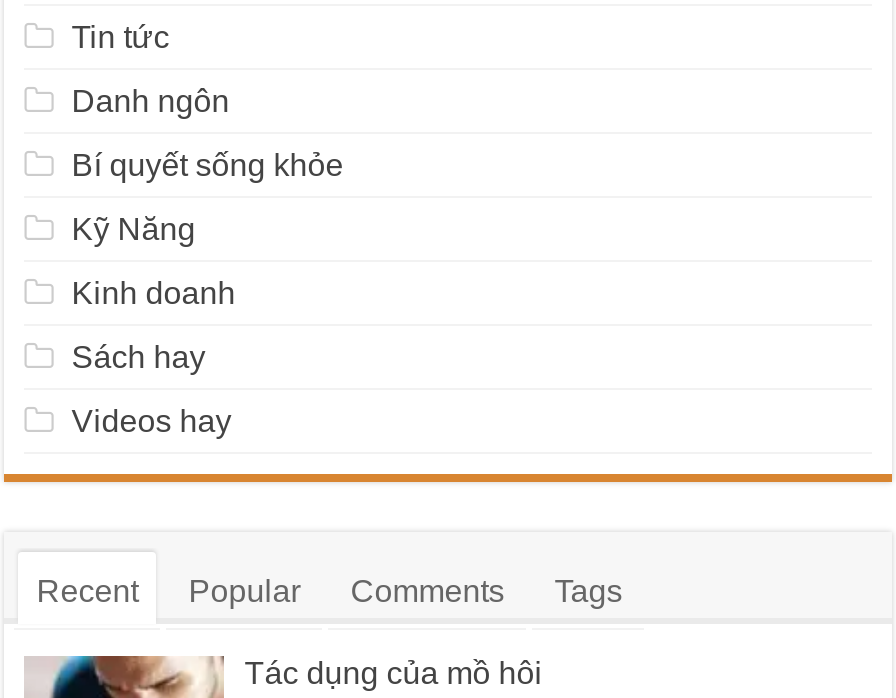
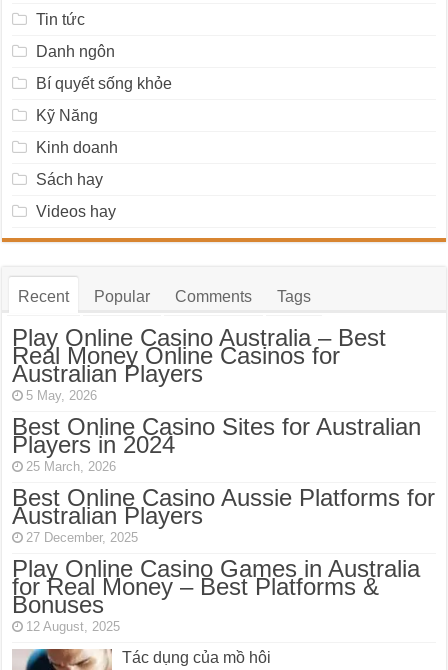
none -> [12,324,435,634] Play Online Casino Australia – Best | Real Money Online Casinos for | Australian Players | 5 May, 2026 | Best Online Casino Sites for Australian | Players in 2024 | 25 March, 2026 | Best Online Casino Aussie Platforms for | Australian Players | 27 December, 2025 | Play Online Casino Games in Australia | for Real Money – Best Platforms & | Bonuses | 12 August, 2025

